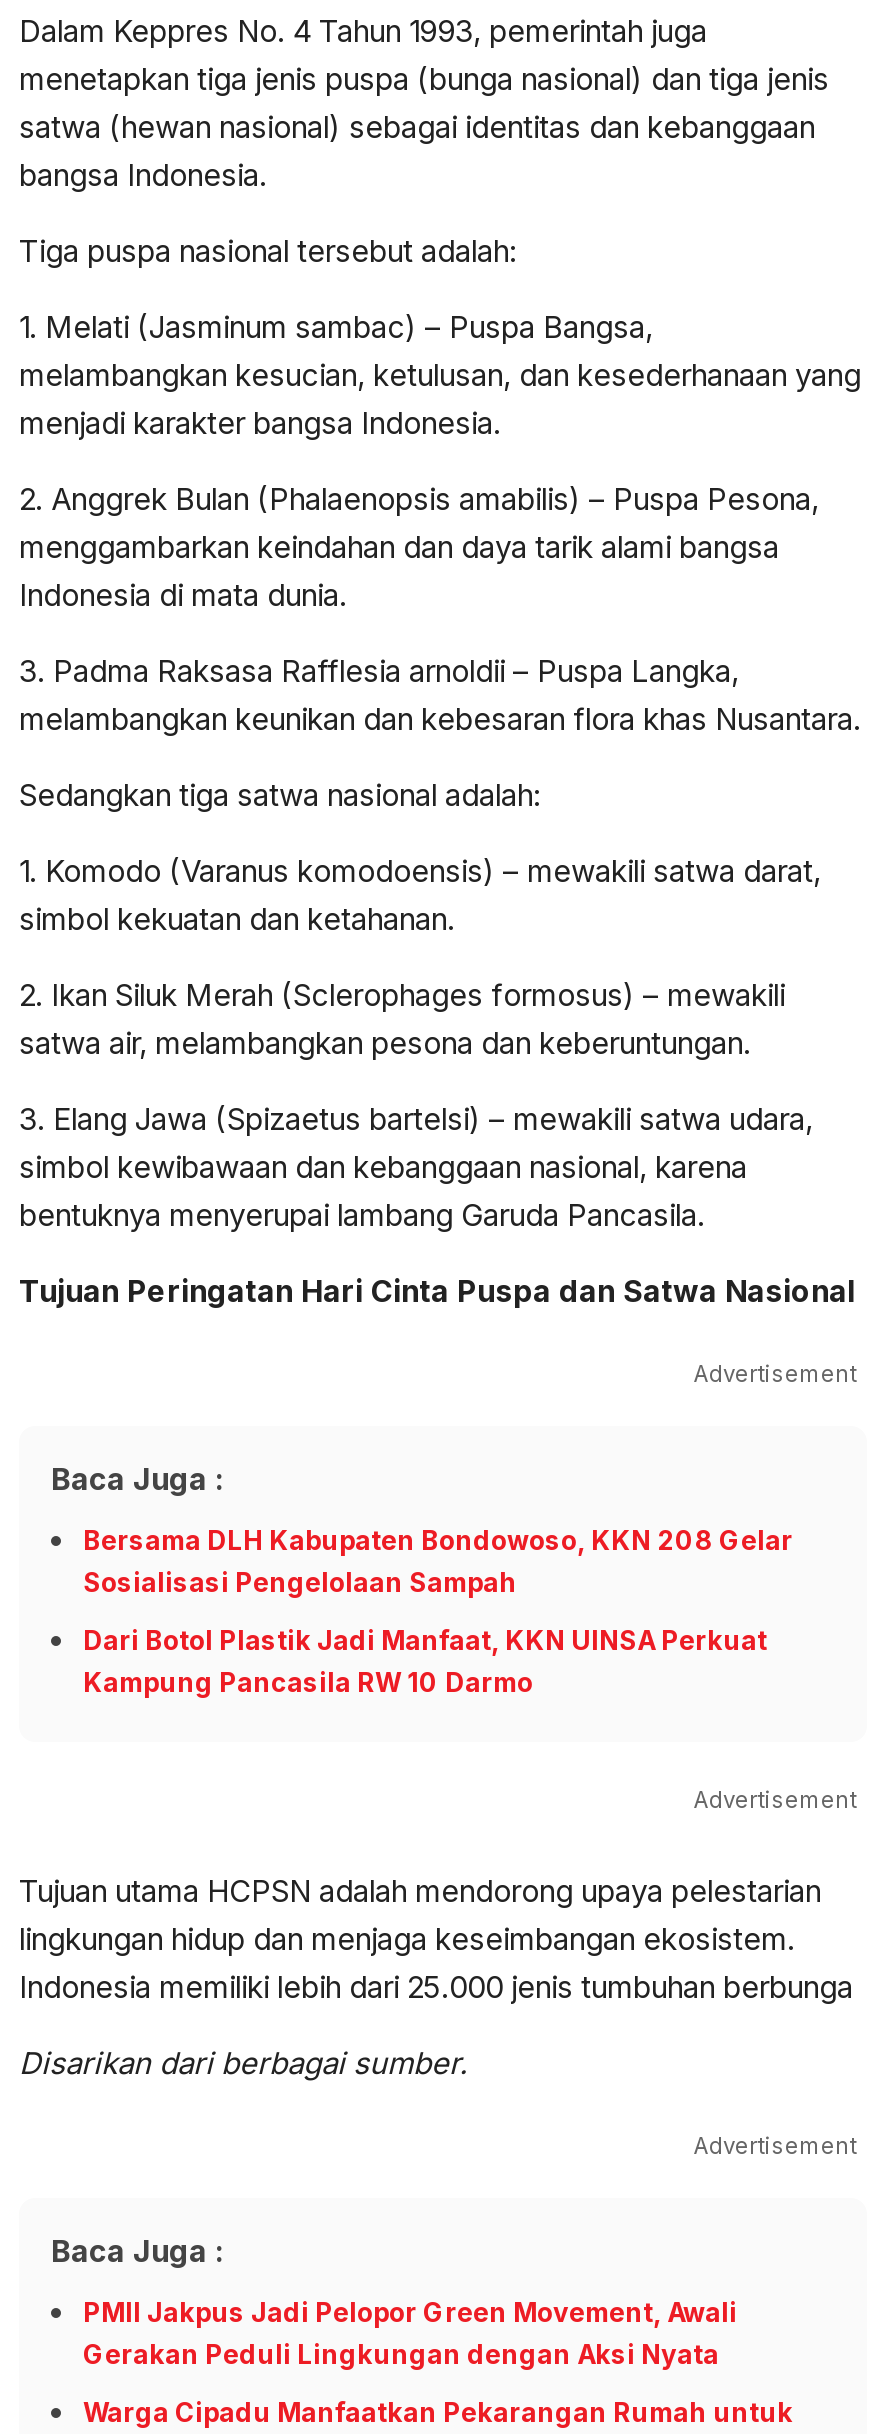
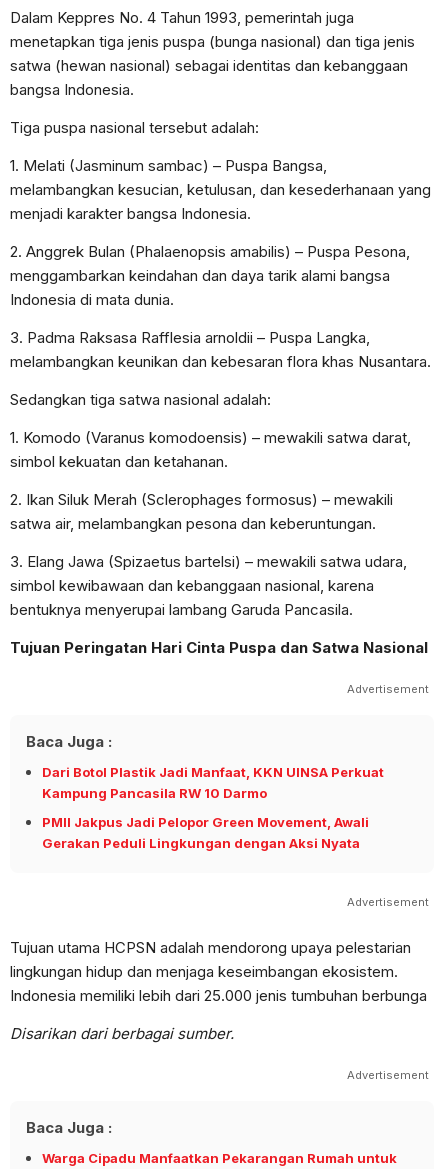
[83,1525,793,1599] Bersama DLH Kabupaten Bondowoso, KKN 208 Gelar | Sosialisasi Pengelolaan Sampah -> none
moved [83,2297,737,2371] -> [42,814,369,851]: PMII Jakpus Jadi Pelopor Green Movement, Awali | Gerakan Peduli Lingkungan dengan Aksi Nyata

